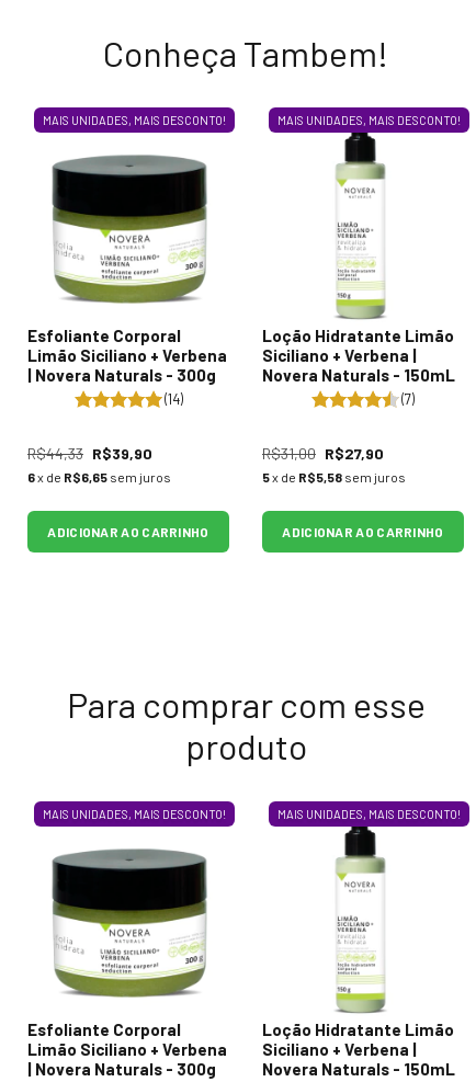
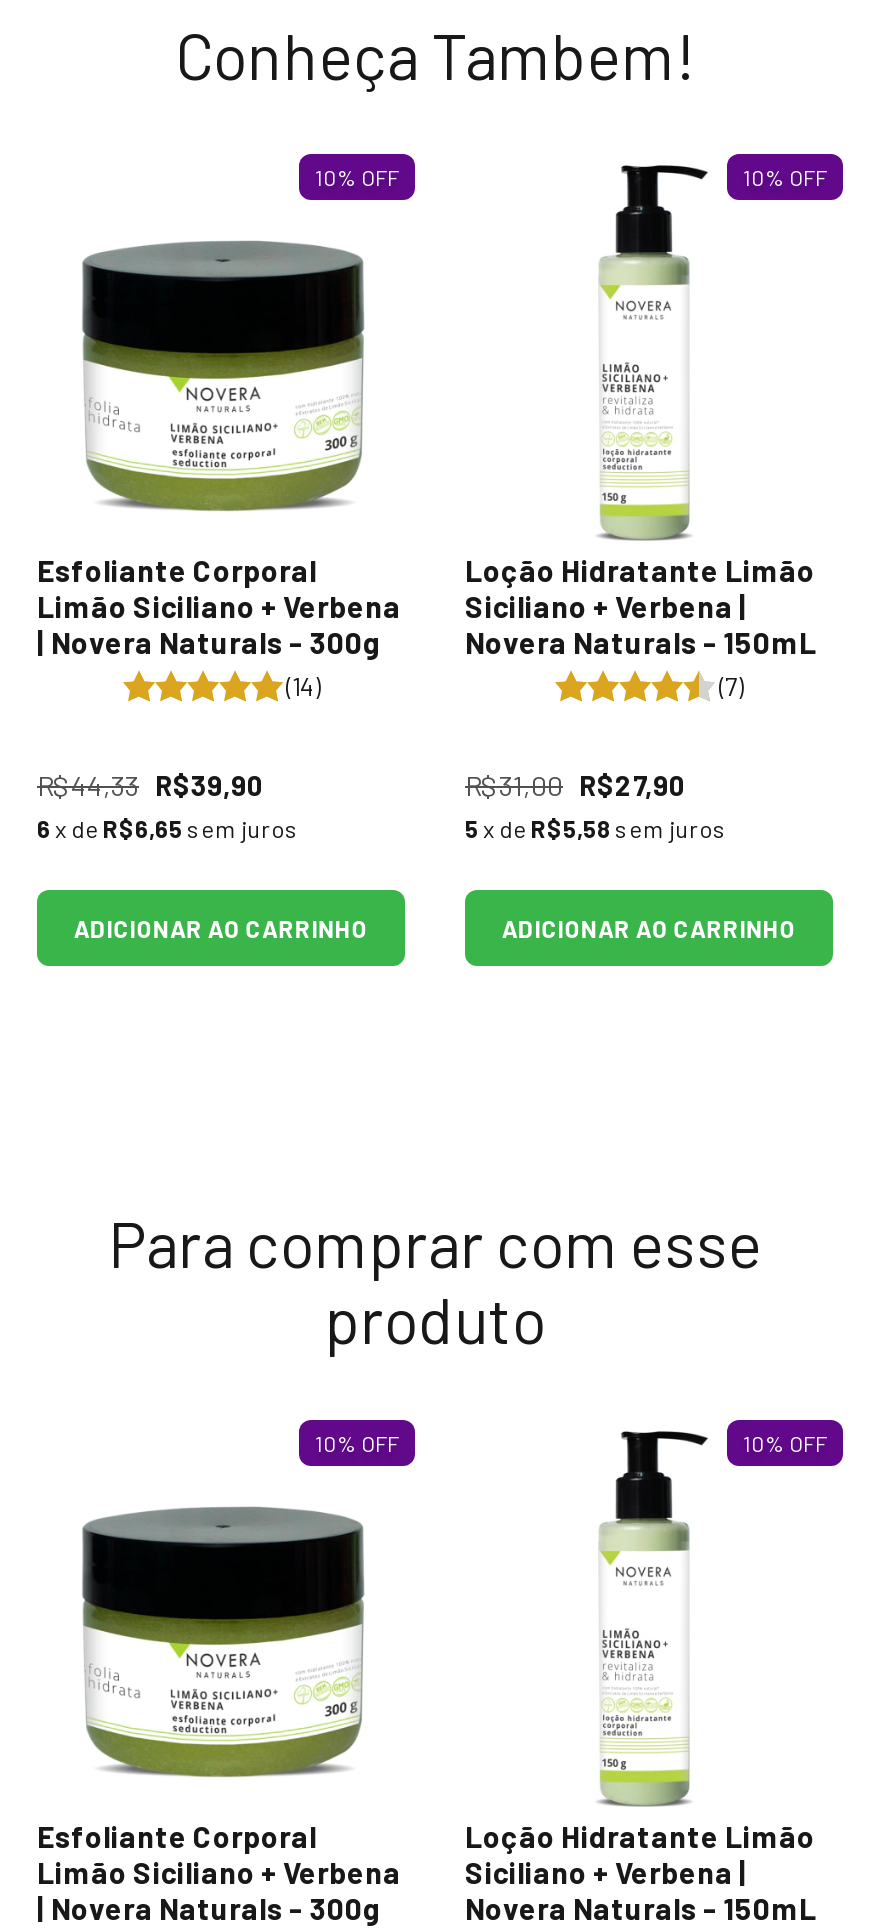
[43,113,226,128] MAIS UNIDADES, MAIS DESCONTO! -> [315,165,399,191] 10% OFF
[277,113,461,128] MAIS UNIDADES, MAIS DESCONTO! -> [743,165,827,191] 10% OFF
[43,807,226,821] MAIS UNIDADES, MAIS DESCONTO! -> [315,1430,399,1456] 10% OFF
[277,807,461,821] MAIS UNIDADES, MAIS DESCONTO! -> [743,1430,827,1456] 10% OFF

